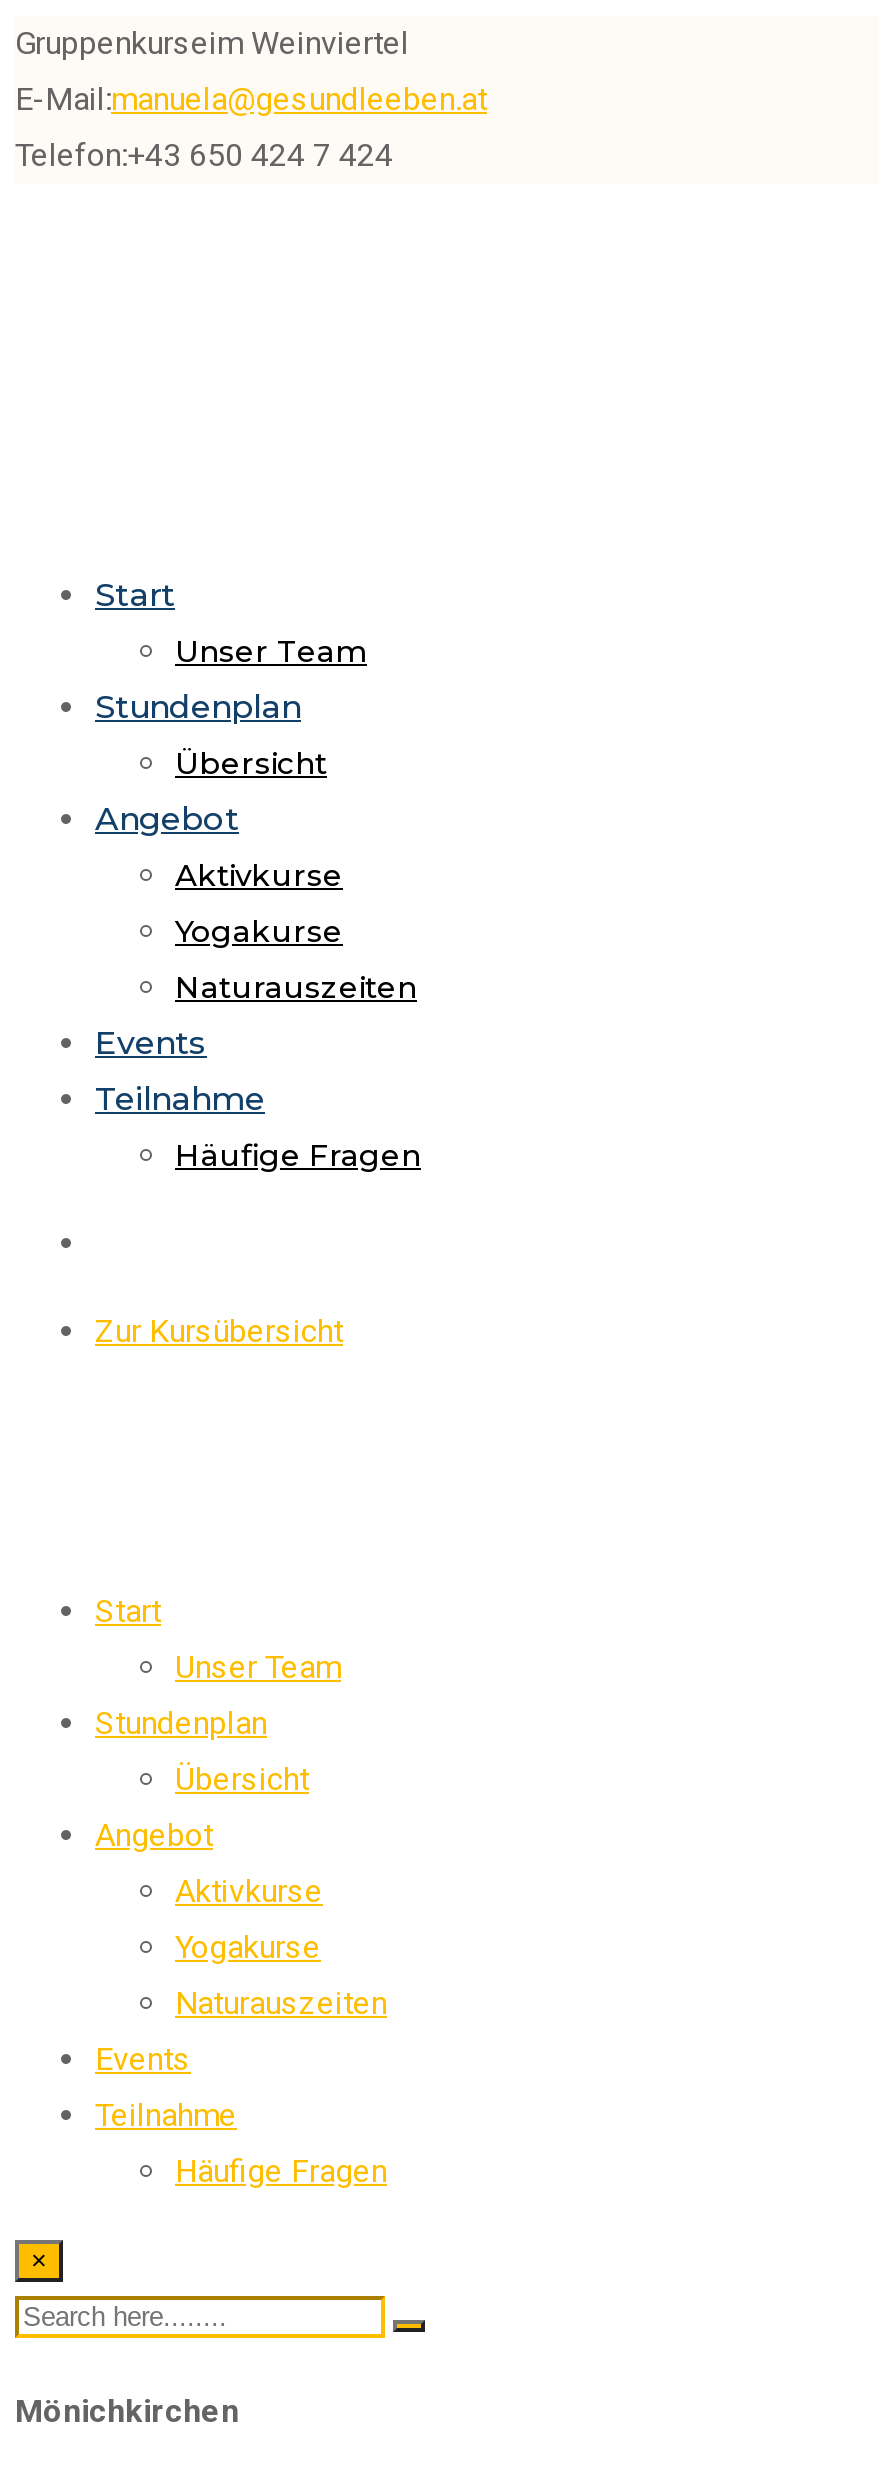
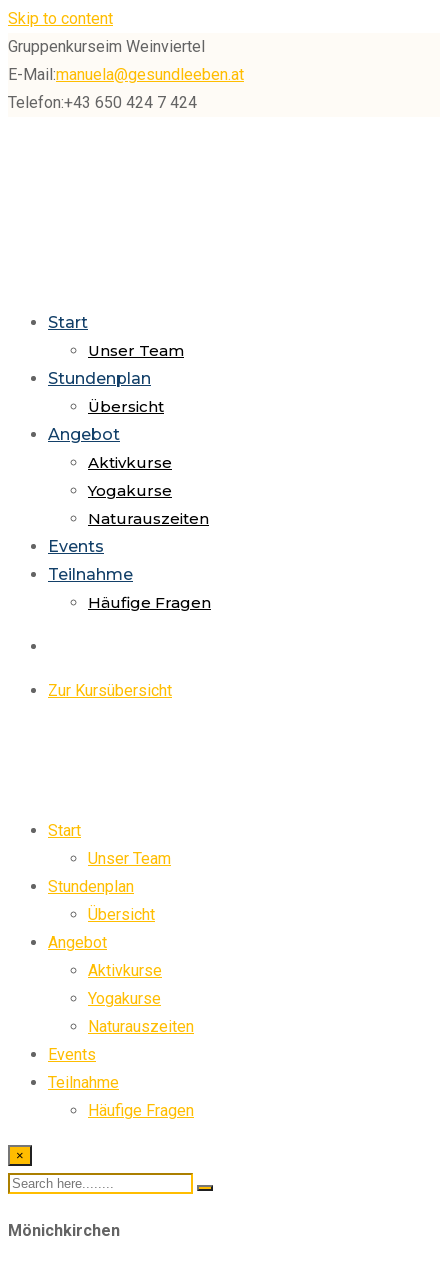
none -> [8,9,113,28] Skip to content

